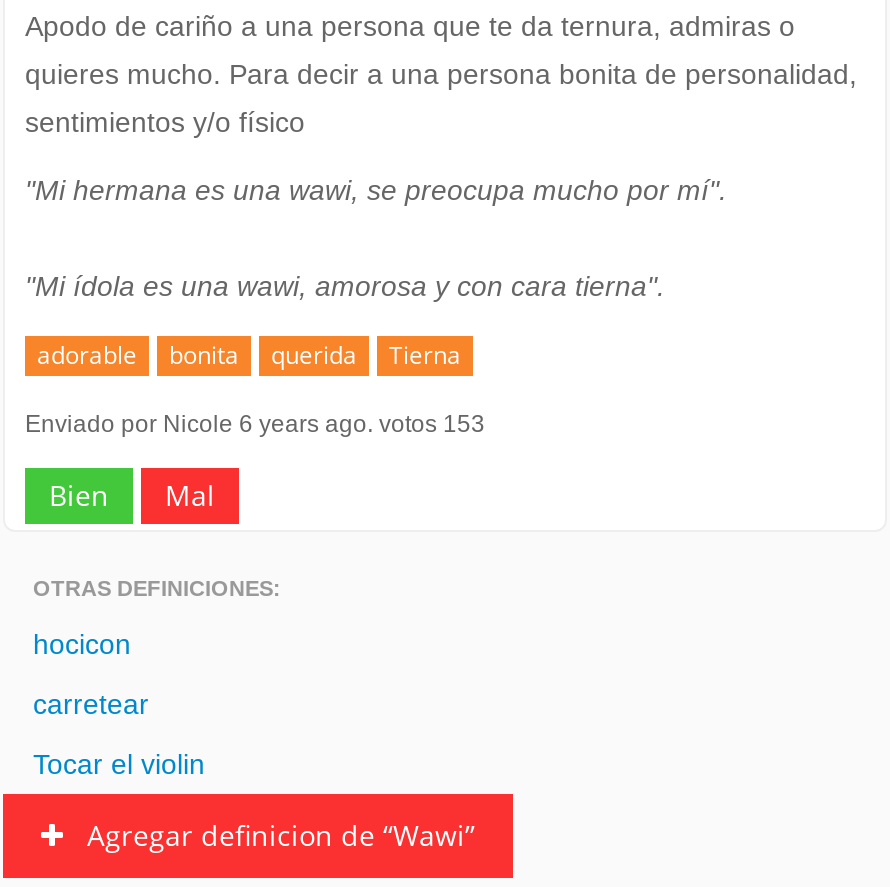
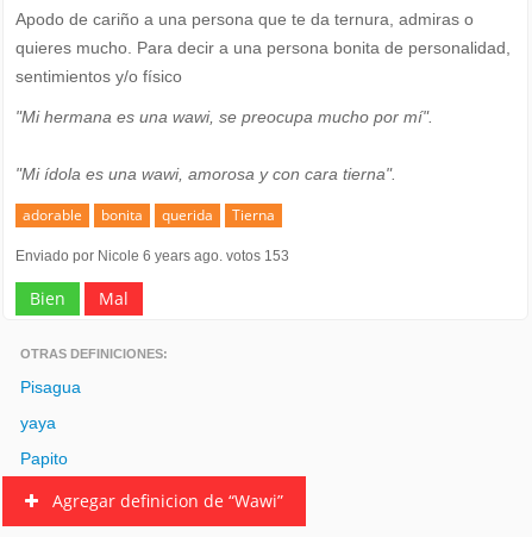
[33,628,131,660] hocicon -> [20,377,81,396] Pisagua
[33,688,149,720] carretear -> [20,413,56,432] yaya
[33,748,205,780] Tocar el violin -> [20,449,68,468] Papito

